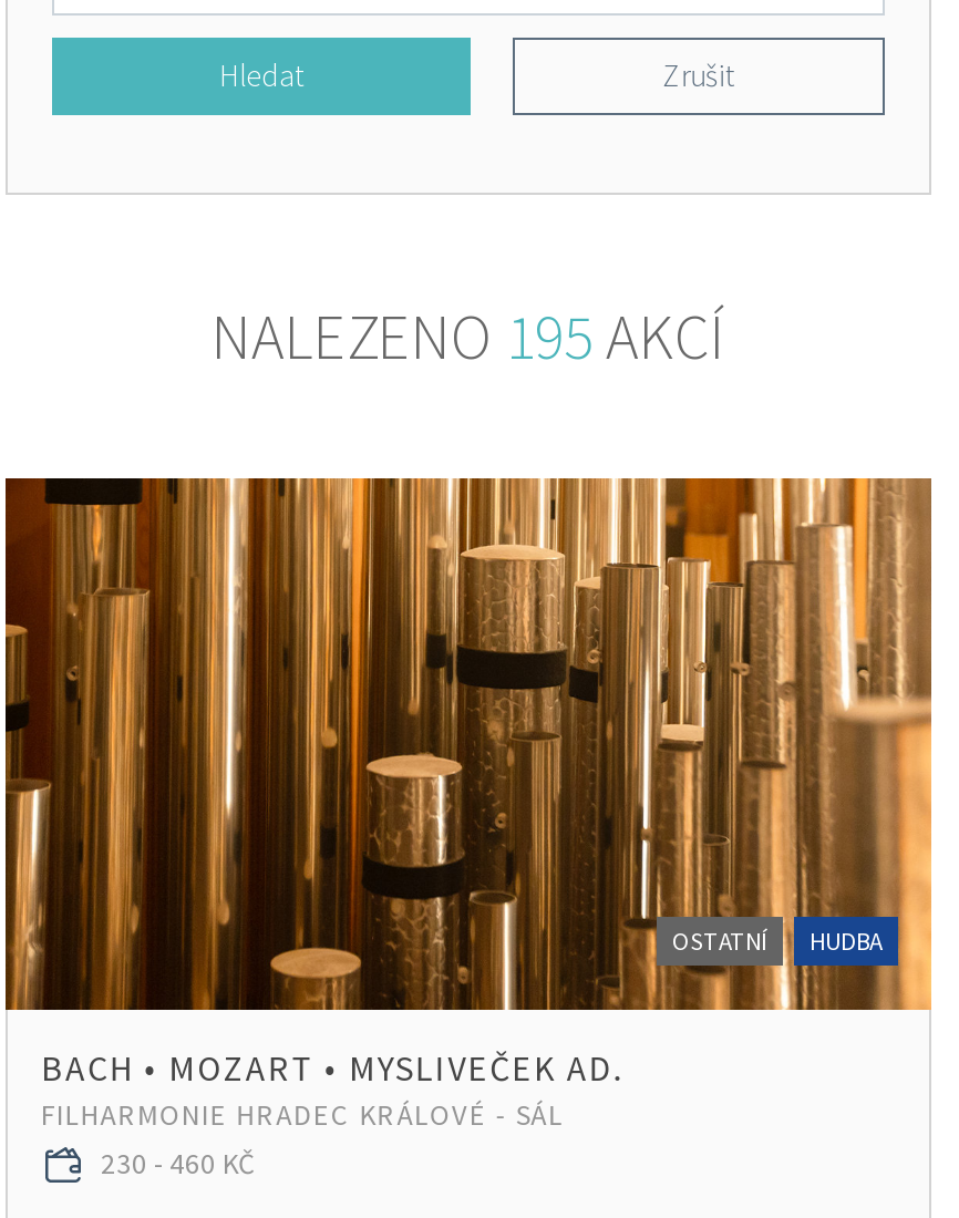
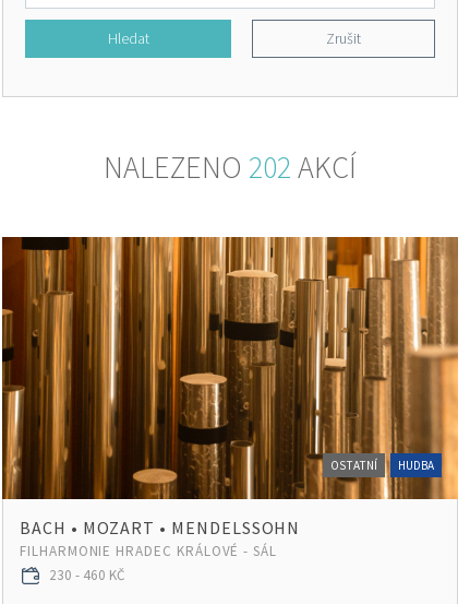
[212,296,725,375] NALEZENO 195 AKCÍ -> [104,147,357,186] NALEZENO 202 AKCÍ
[41,1044,621,1088] BACH • MOZART • MYSLIVEČEK AD. -> [20,516,300,538] BACH • MOZART • MENDELSSOHN

